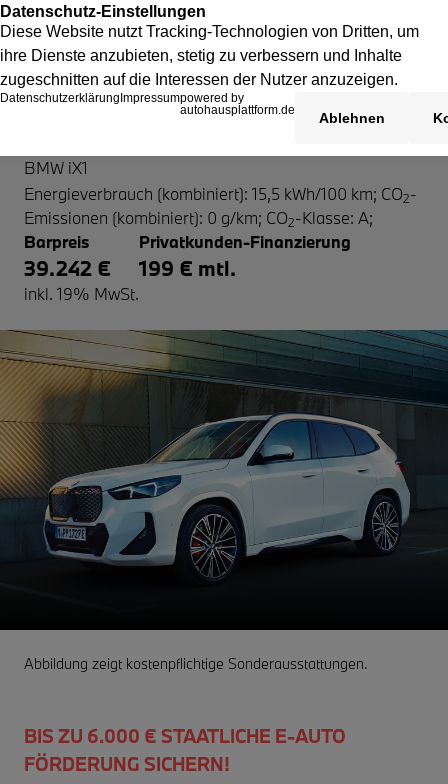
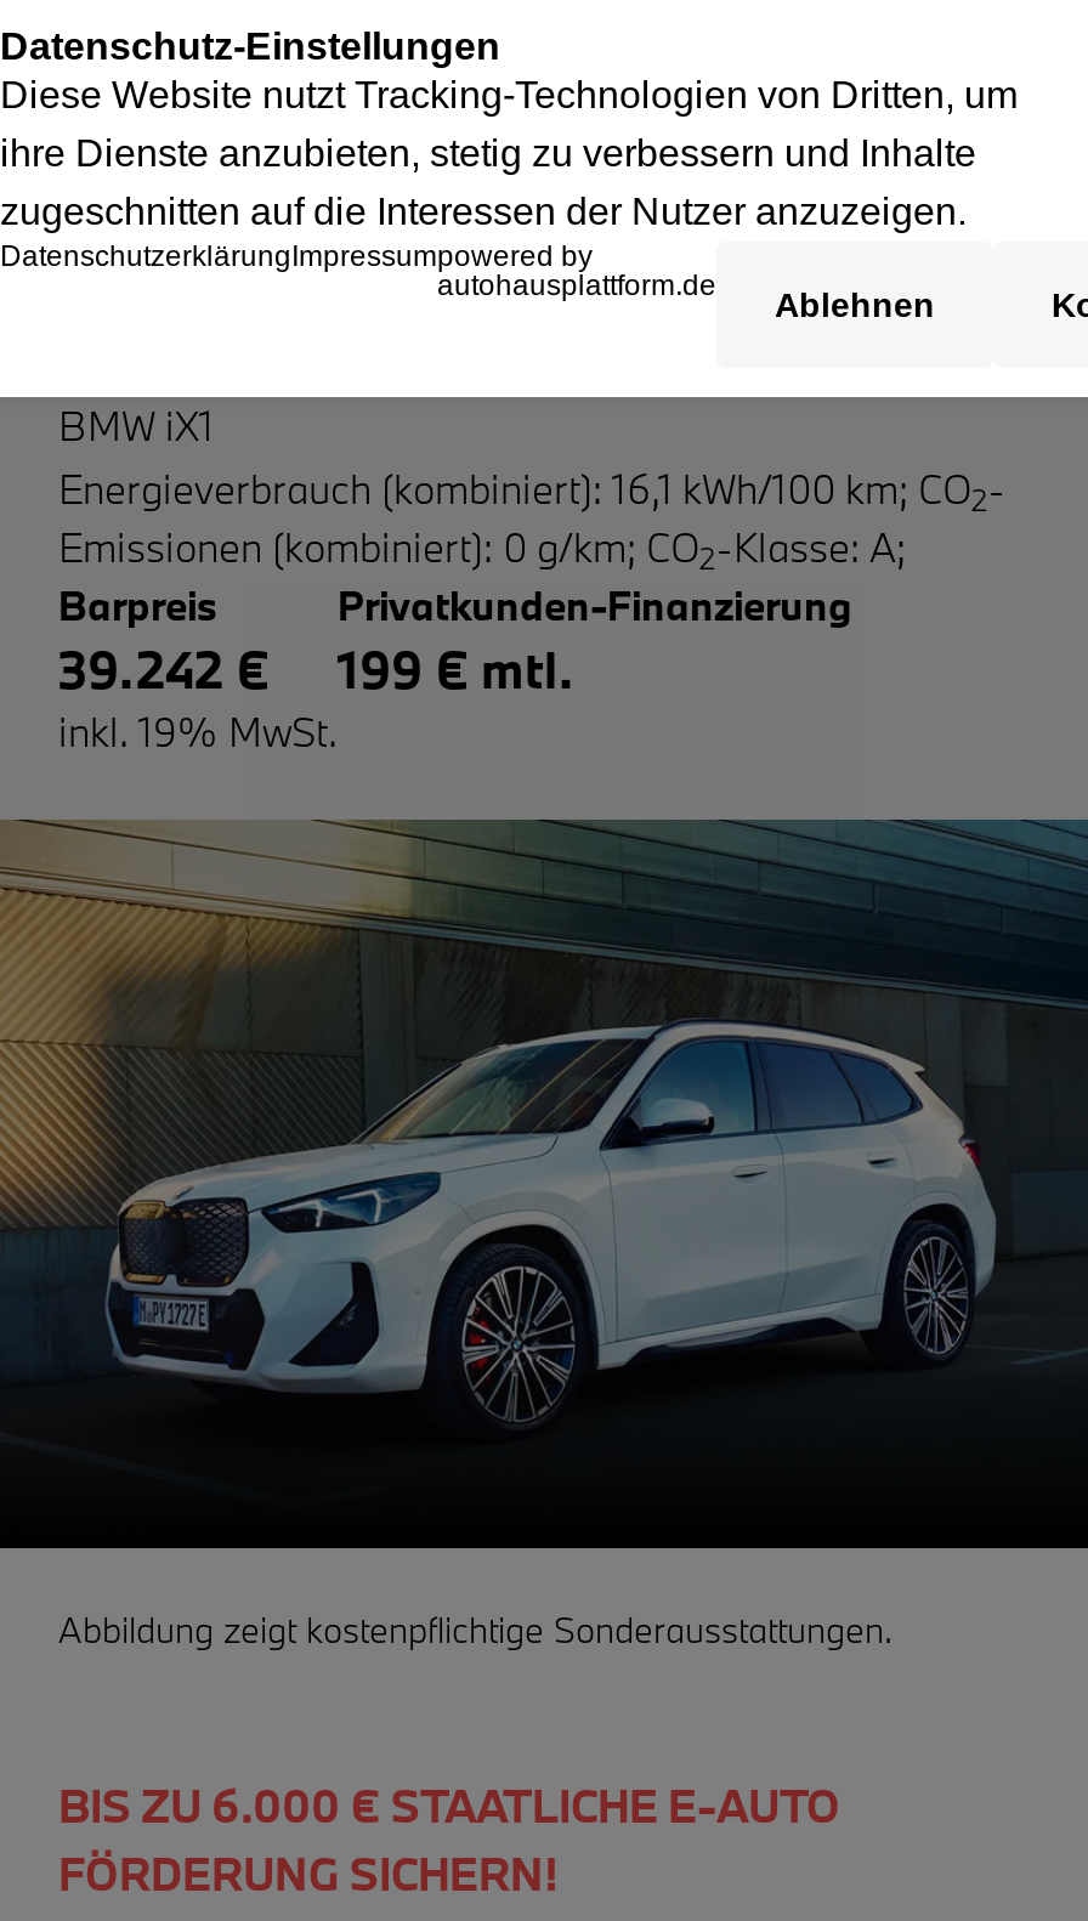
[24,183,417,206] Energieverbrauch (kombiniert): 15,5 kWh/100 km; CO2- -> [58,463,1005,518] Energieverbrauch (kombiniert): 16,1 kWh/100 km; CO2-

